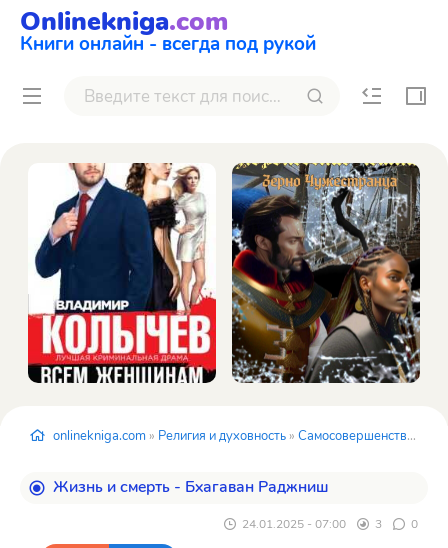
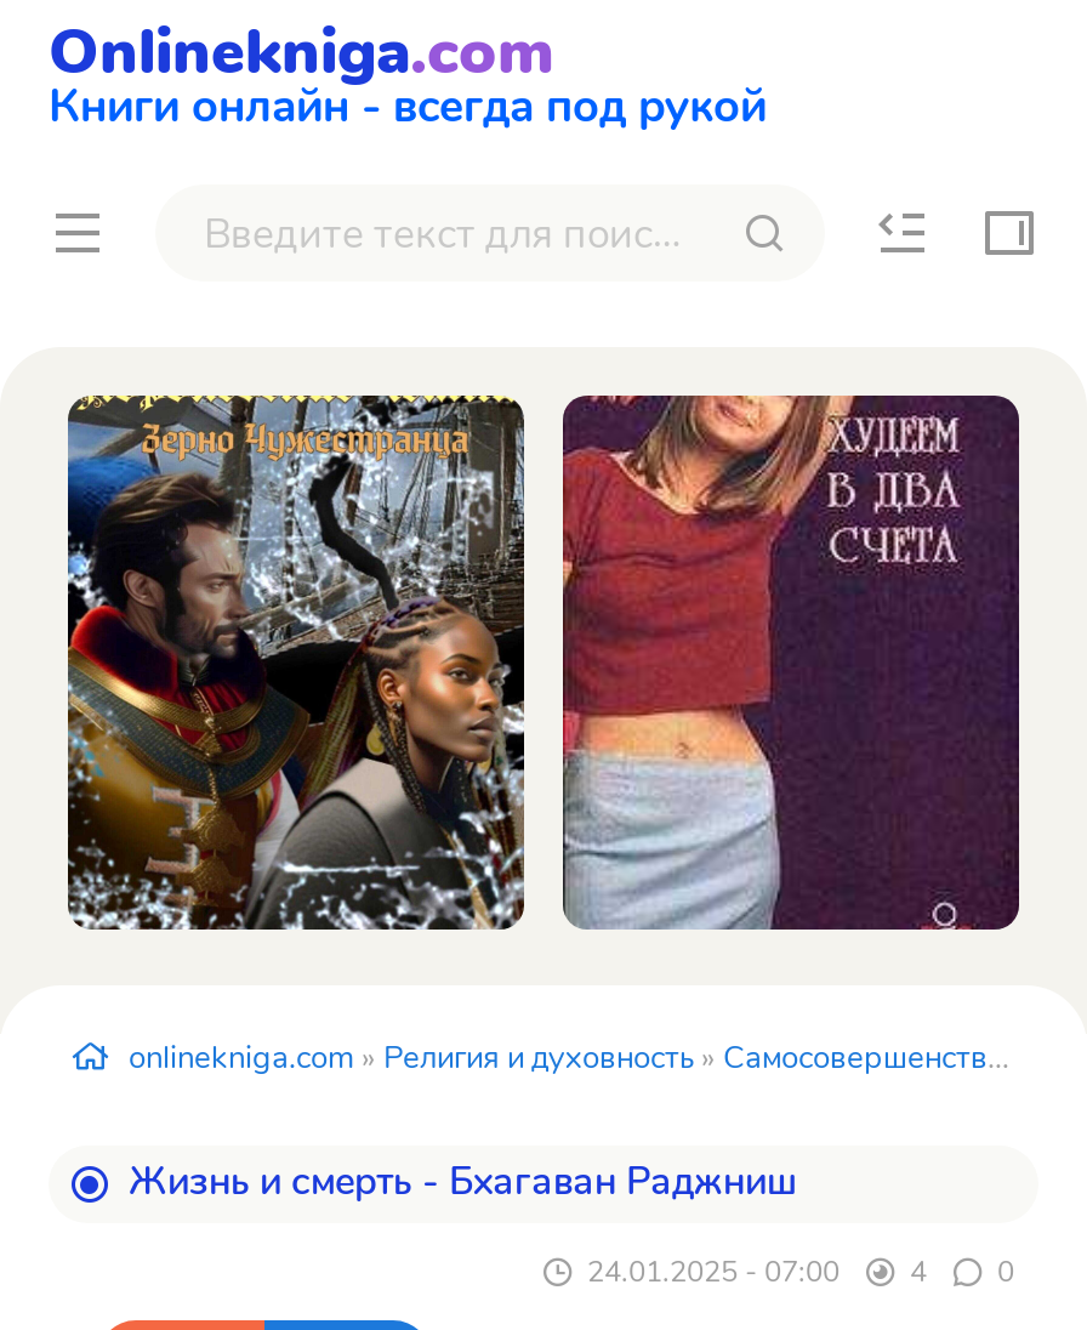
[27,162,217,384] [image] -> [66,393,527,932] [image]
[231,162,420,384] [image] -> [560,393,1021,932] [image]
[242,516,418,532] 24.01.2025 - 07:00 3 0 -> [587,1252,1014,1290] 24.01.2025 - 07:00 4 0

